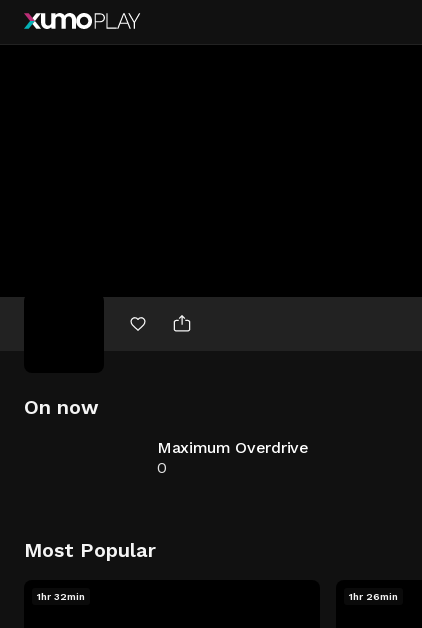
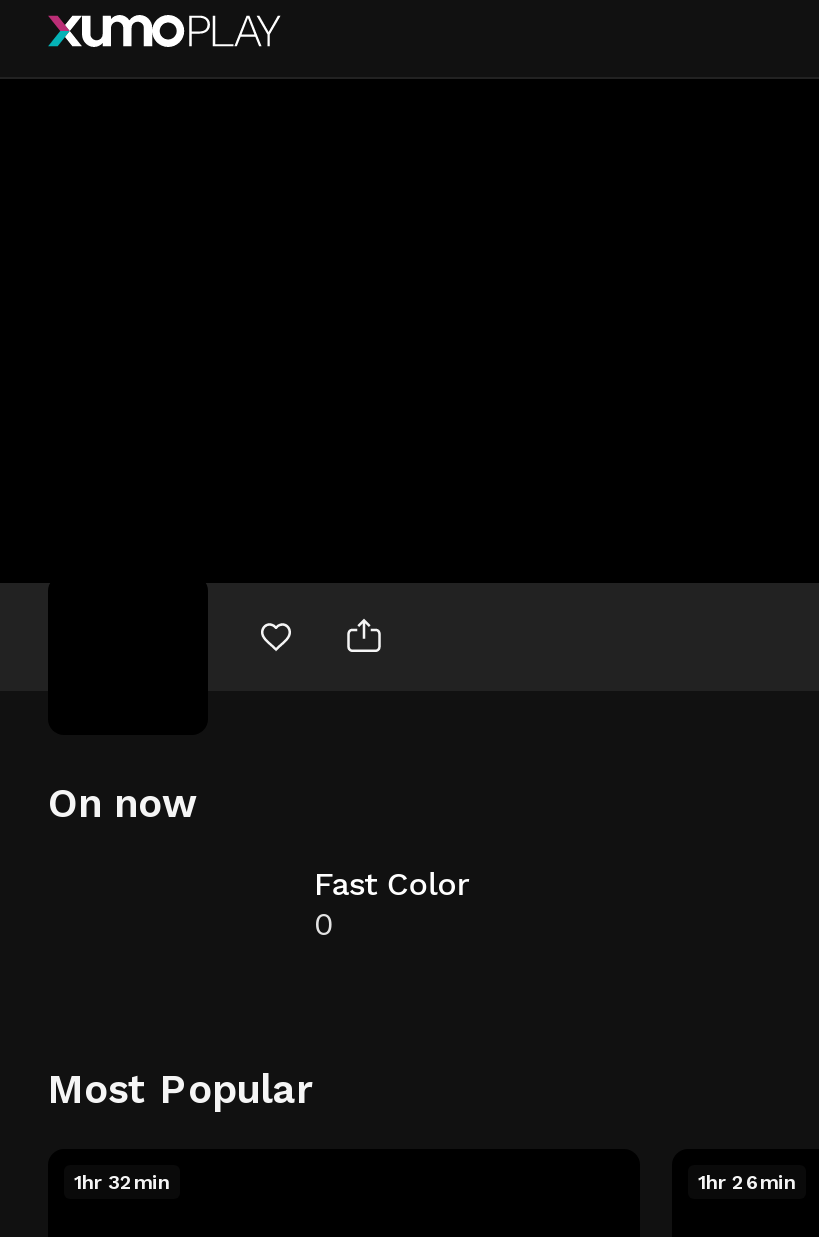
[157,438,309,457] Maximum Overdrive -> [314,865,468,903] Fast Color

